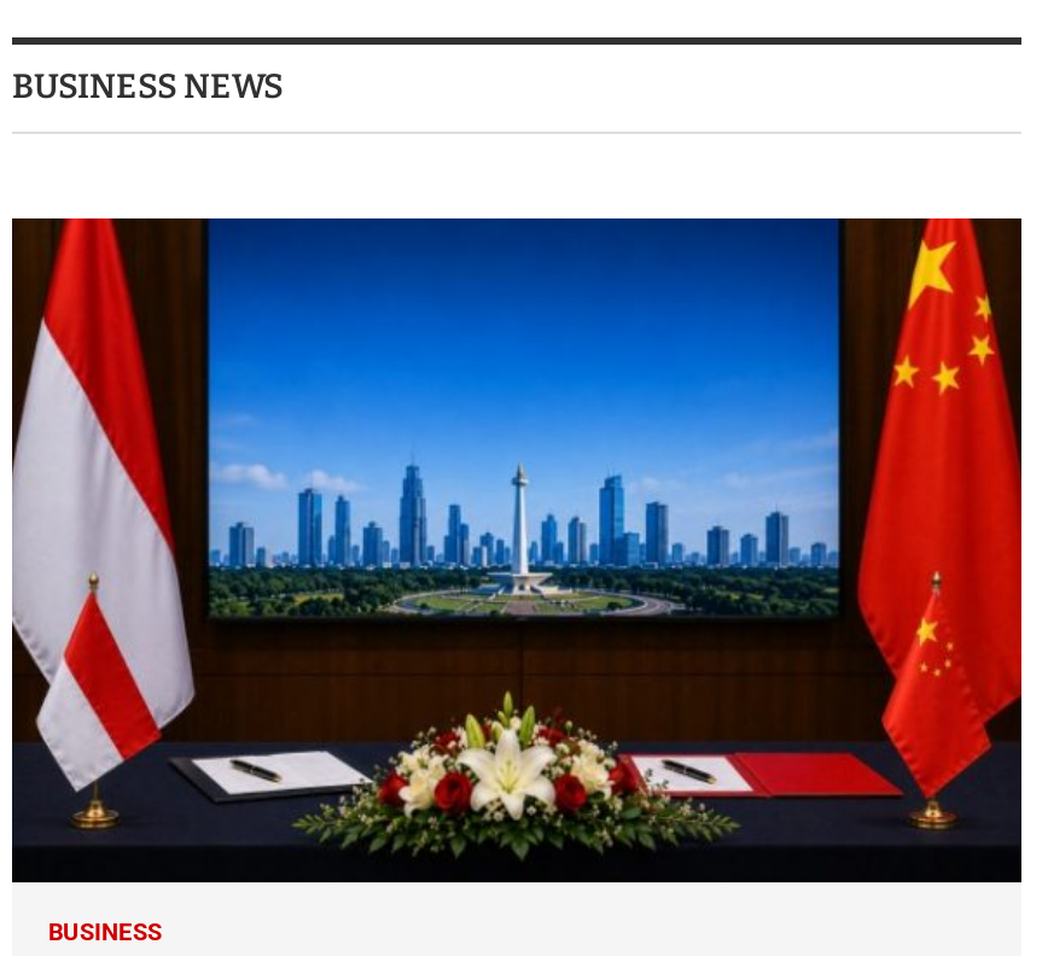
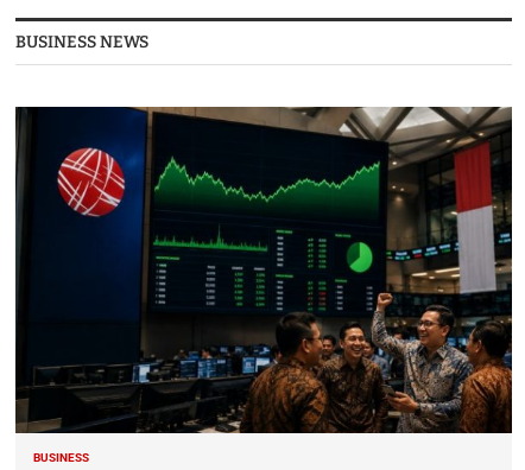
[12,216,1024,885] [image] -> [15,106,513,434] [image]

